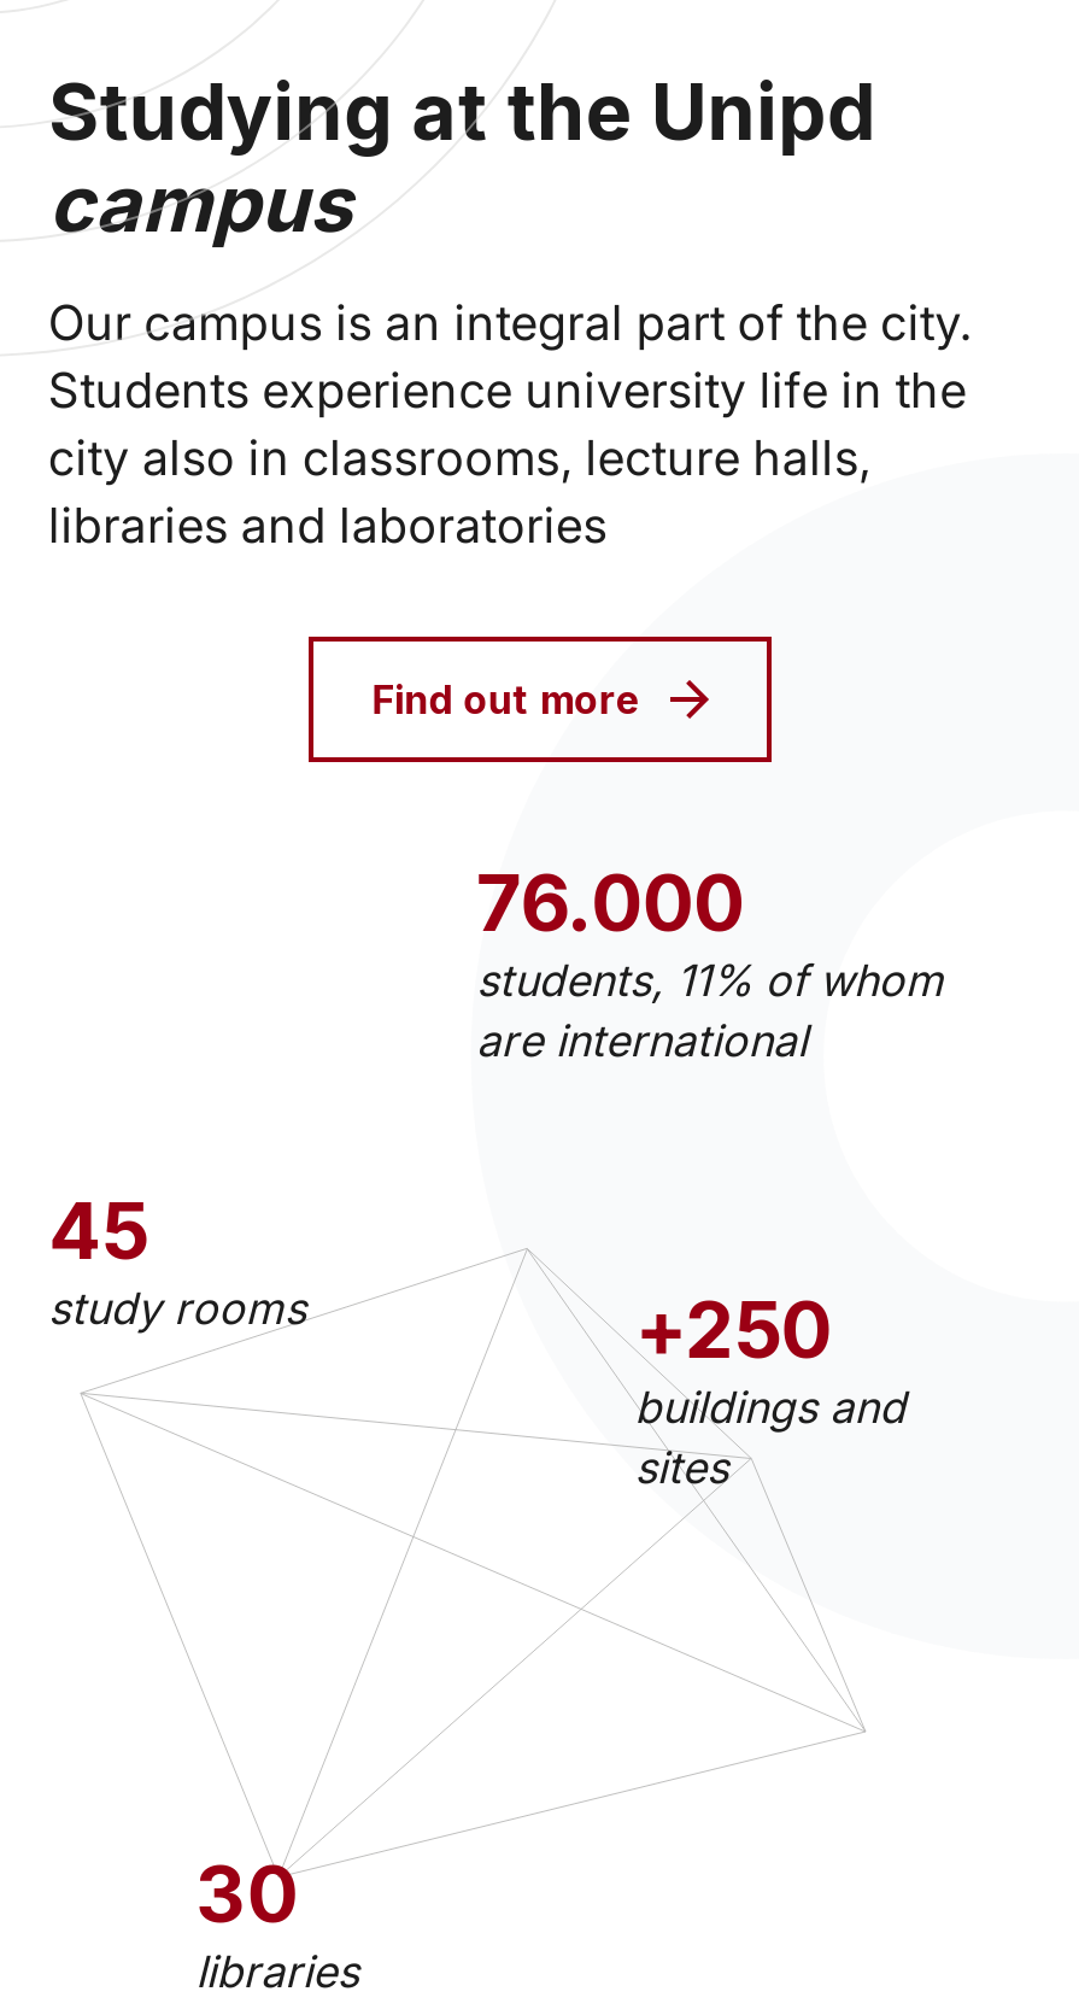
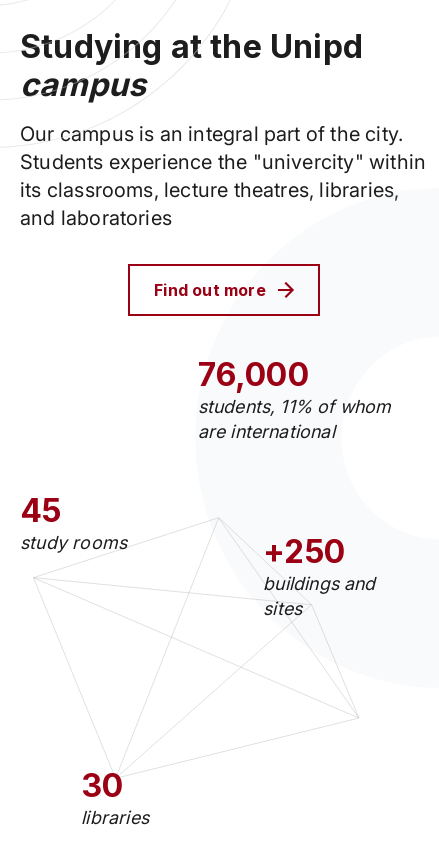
[48,362,967,555] Students experience university life in the | city also in classrooms, lecture halls, | libraries and laboratories -> [20,150,426,230] Students experience the "univercity" within | its classrooms, lecture theatres, libraries, | and laboratories
[476,857,745,951] 76.000 -> [198,355,309,394] 76,000

